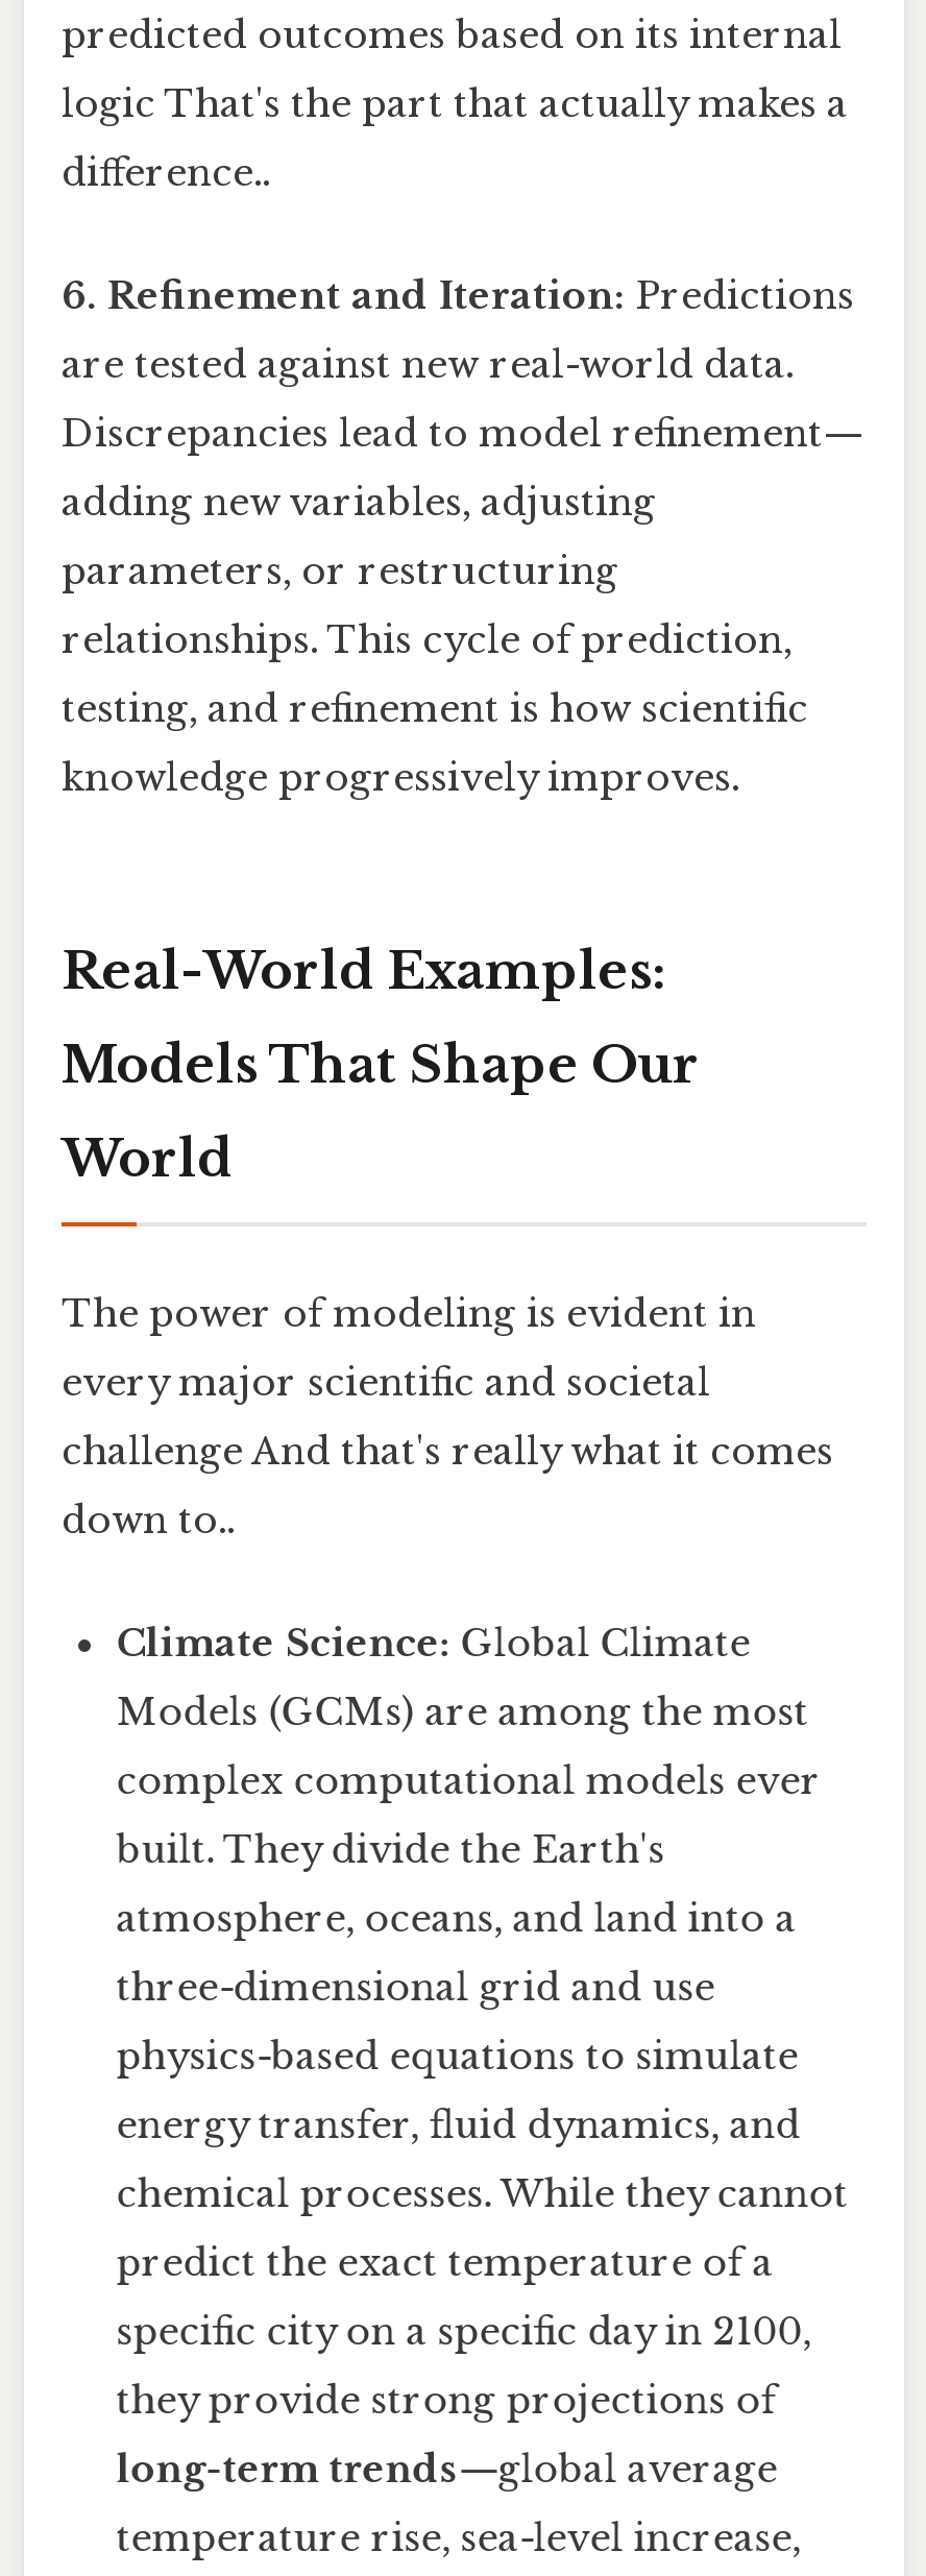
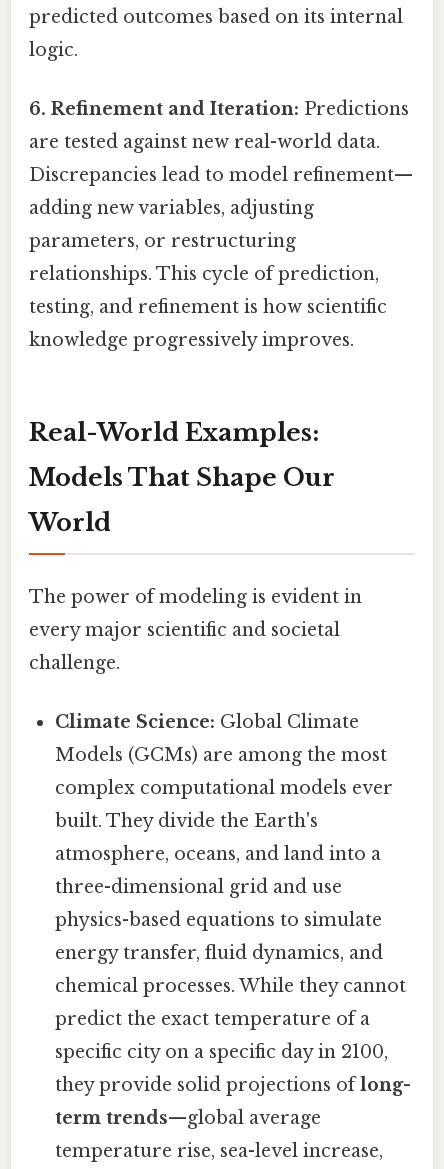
[62,81,848,195] logic That's the part that actually makes a | difference.. -> [29,39,78,61] logic.
[62,1429,833,1544] challenge And that's really what it comes | down to.. -> [29,652,120,674] challenge.
[116,2378,775,2424] they provide strong projections of -> [55,1074,411,1096] they provide solid projections of long-
[116,2447,777,2493] long-term trends—global average -> [55,1107,321,1129] term trends—global average

